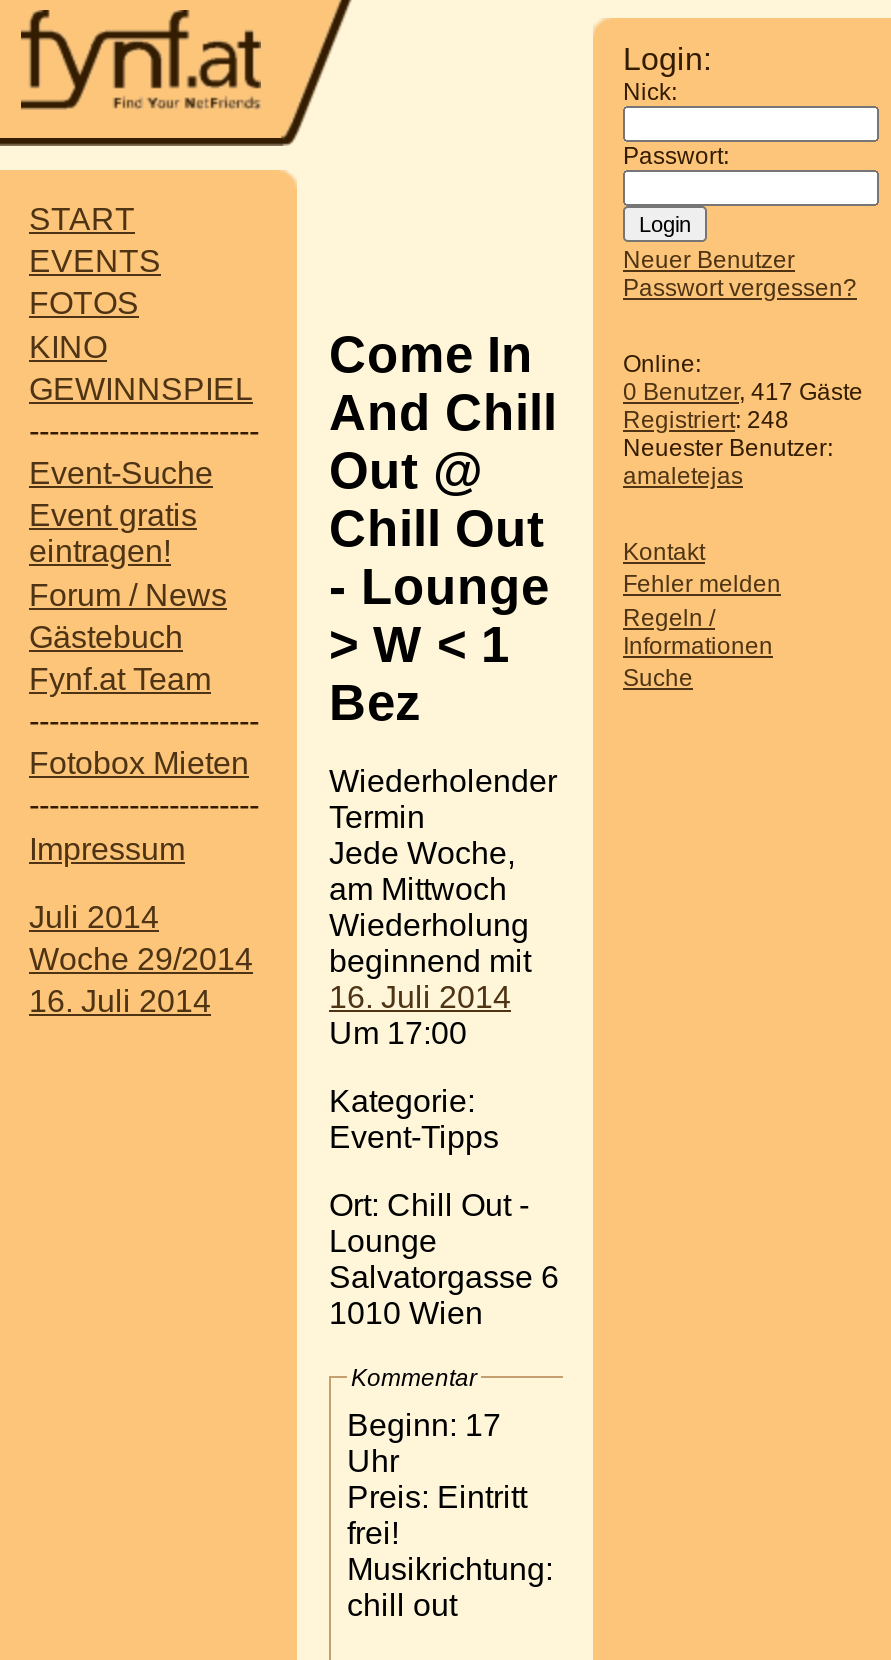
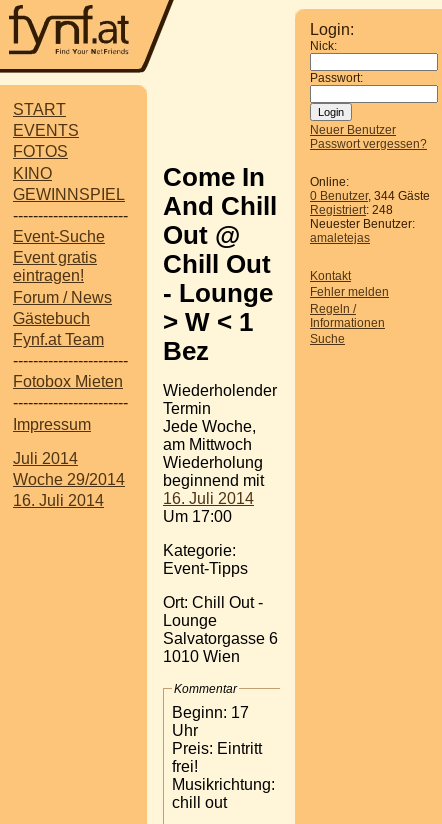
[623,378,863,406] 0 Benutzer, 417 Gäste -> [310,189,430,203] 0 Benutzer, 344 Gäste

